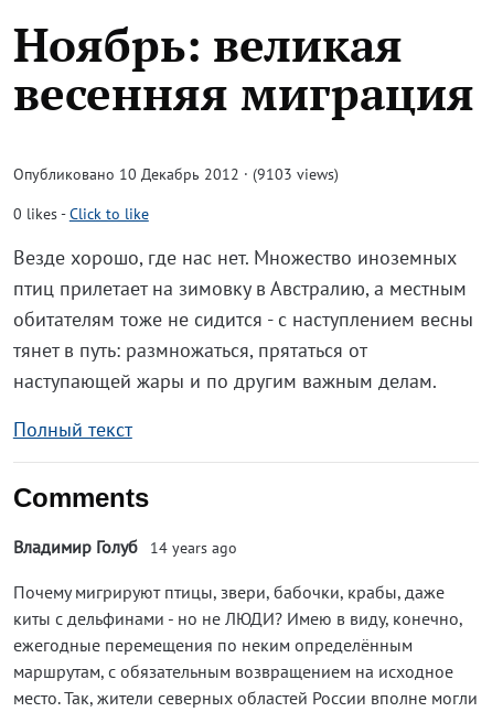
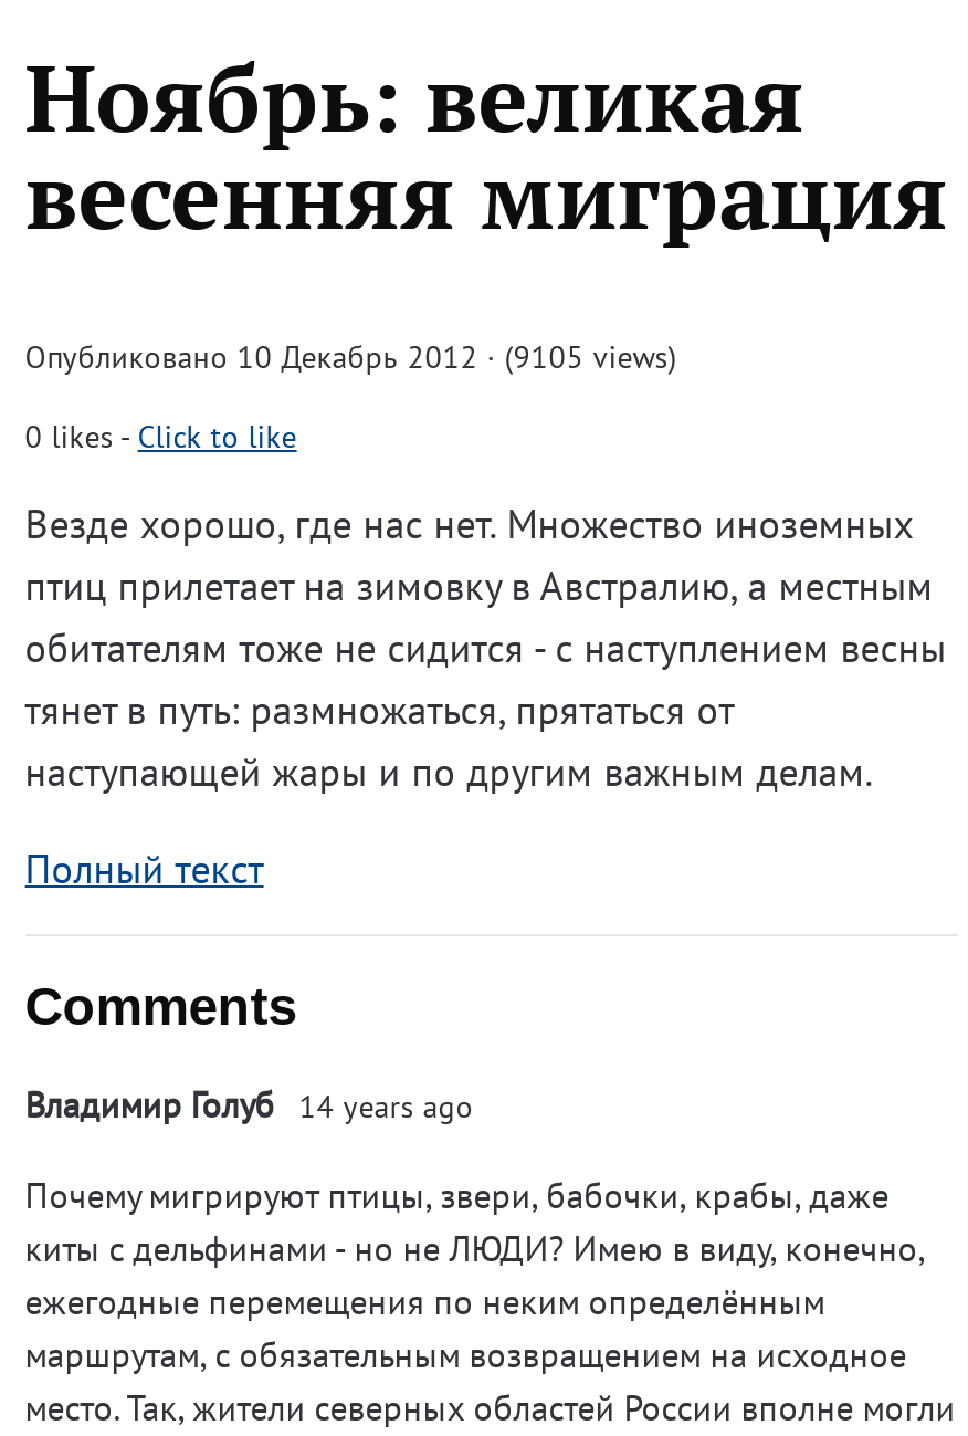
[13,164,338,184] Опубликовано 10 Декабрь 2012 · (9103 views) -> [25,337,677,377] Опубликовано 10 Декабрь 2012 · (9105 views)

